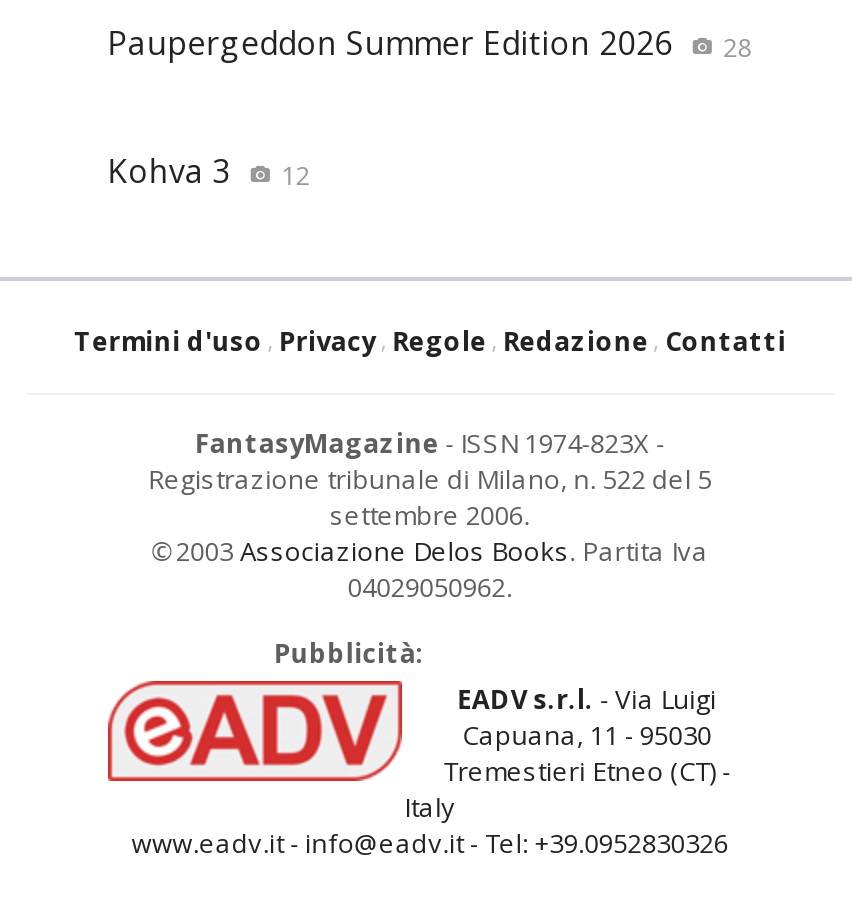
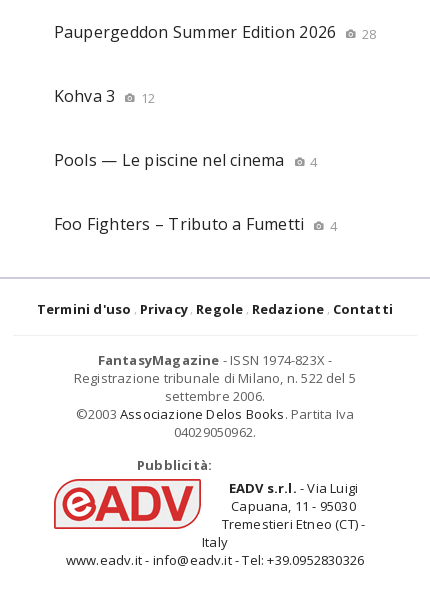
none -> [54,149,337,235] Pools — Le piscine nel cinema | 4 | Foo Fighters – Tributo a Fumetti | 4

